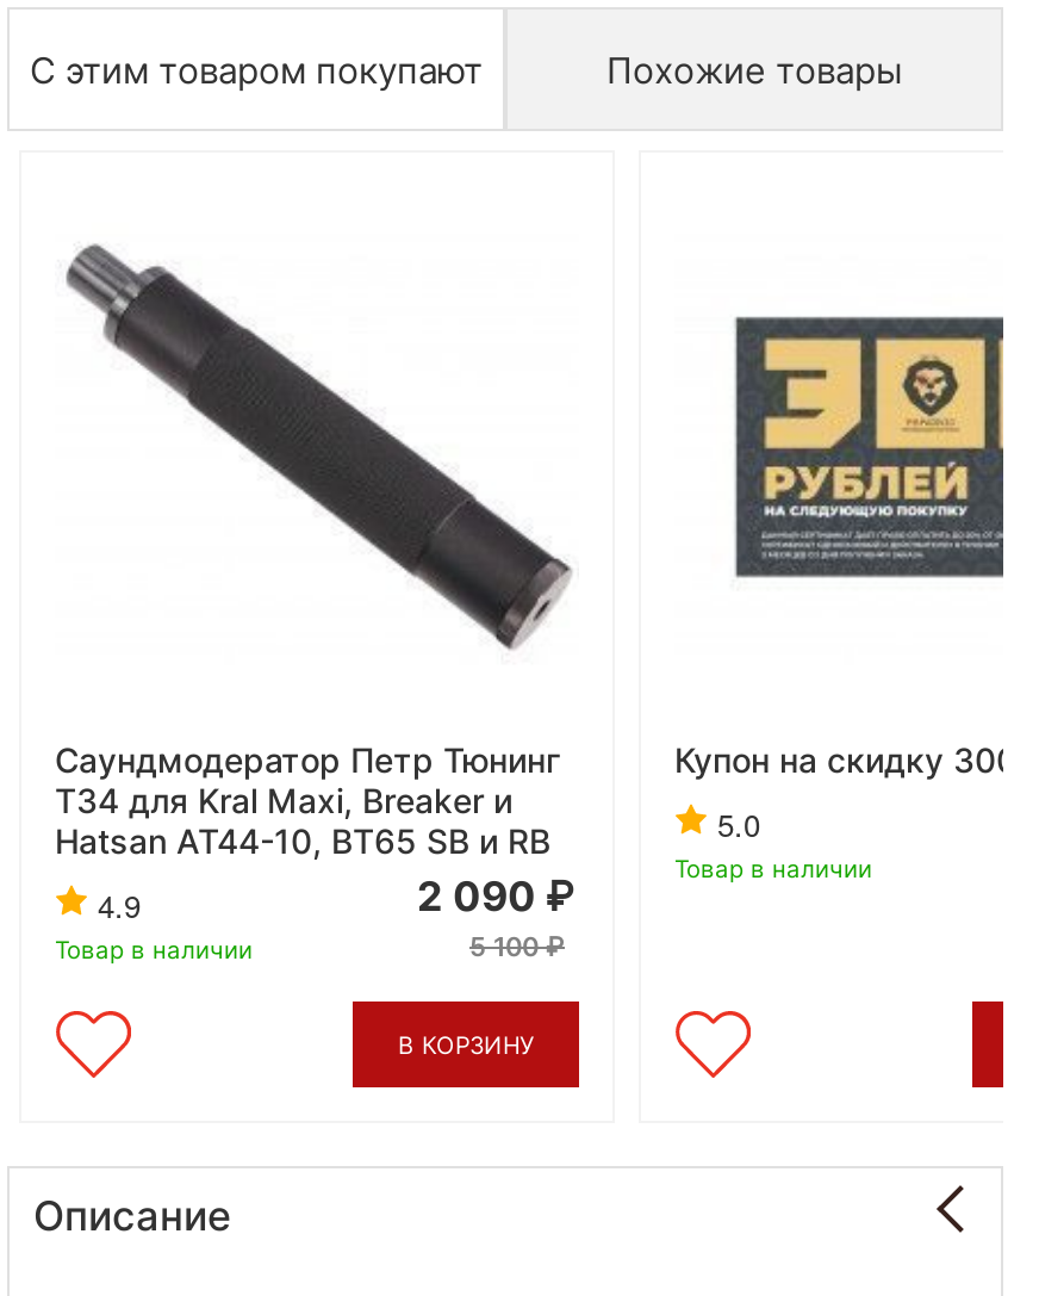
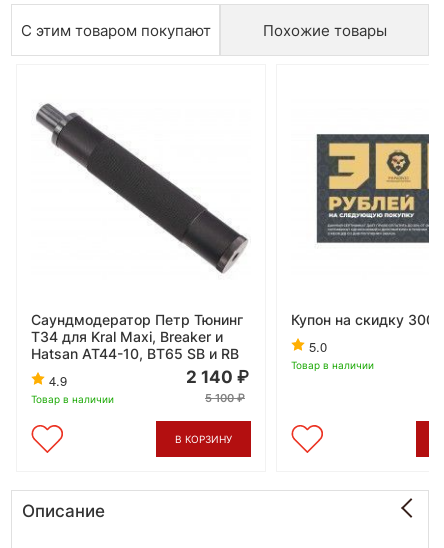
[417,873,546,921] 2 090 -> [186,367,237,387] 2 140

